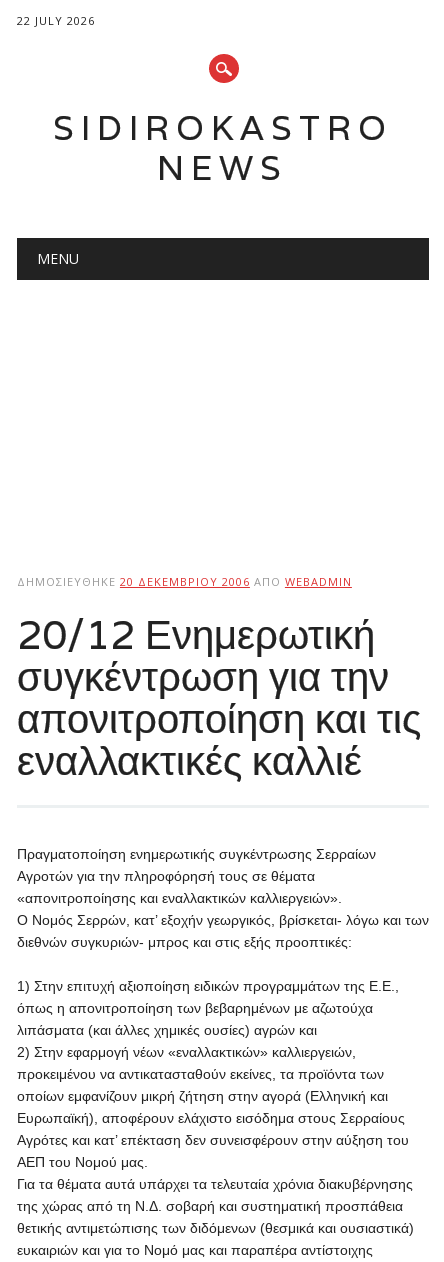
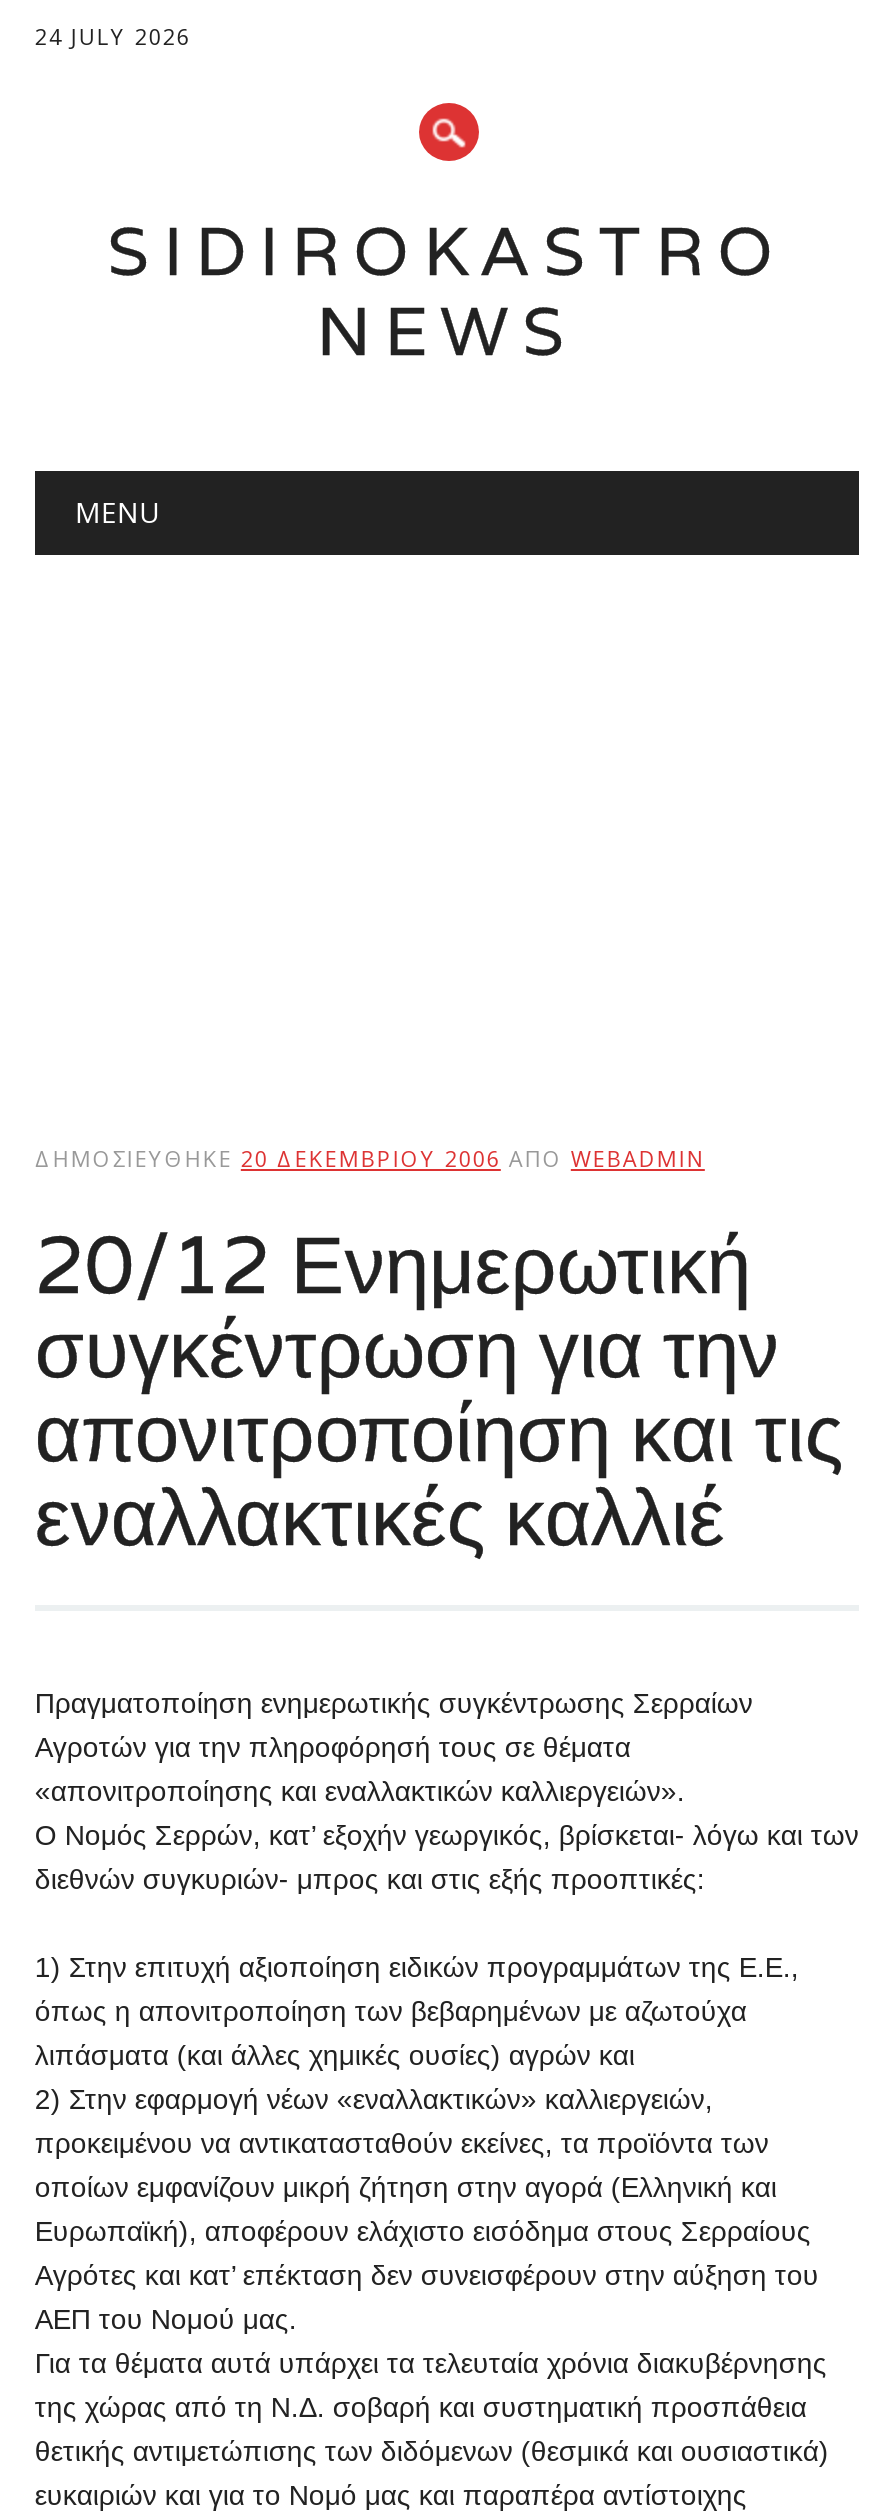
[17,13,95,28] 22 JULY 2026 -> [35,21,191,51] 24 JULY 2026

